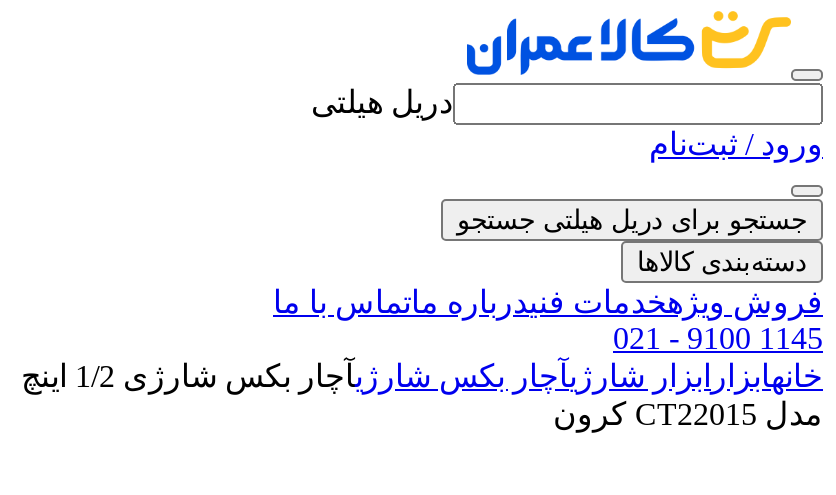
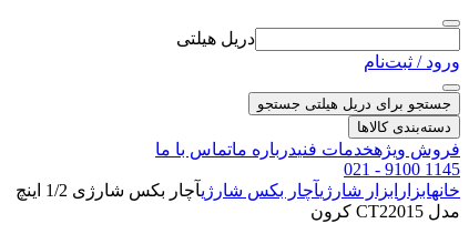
[465,9,793,77] [image] -> none

